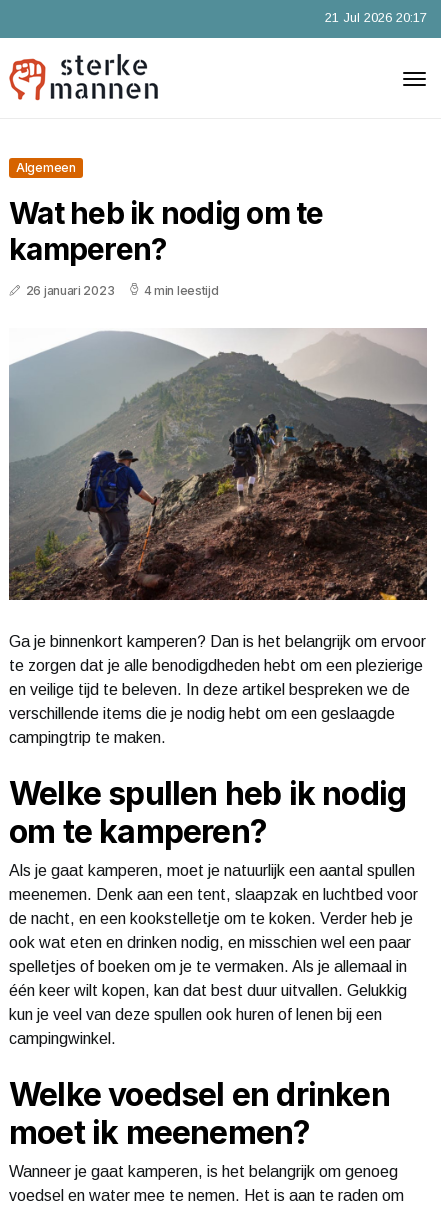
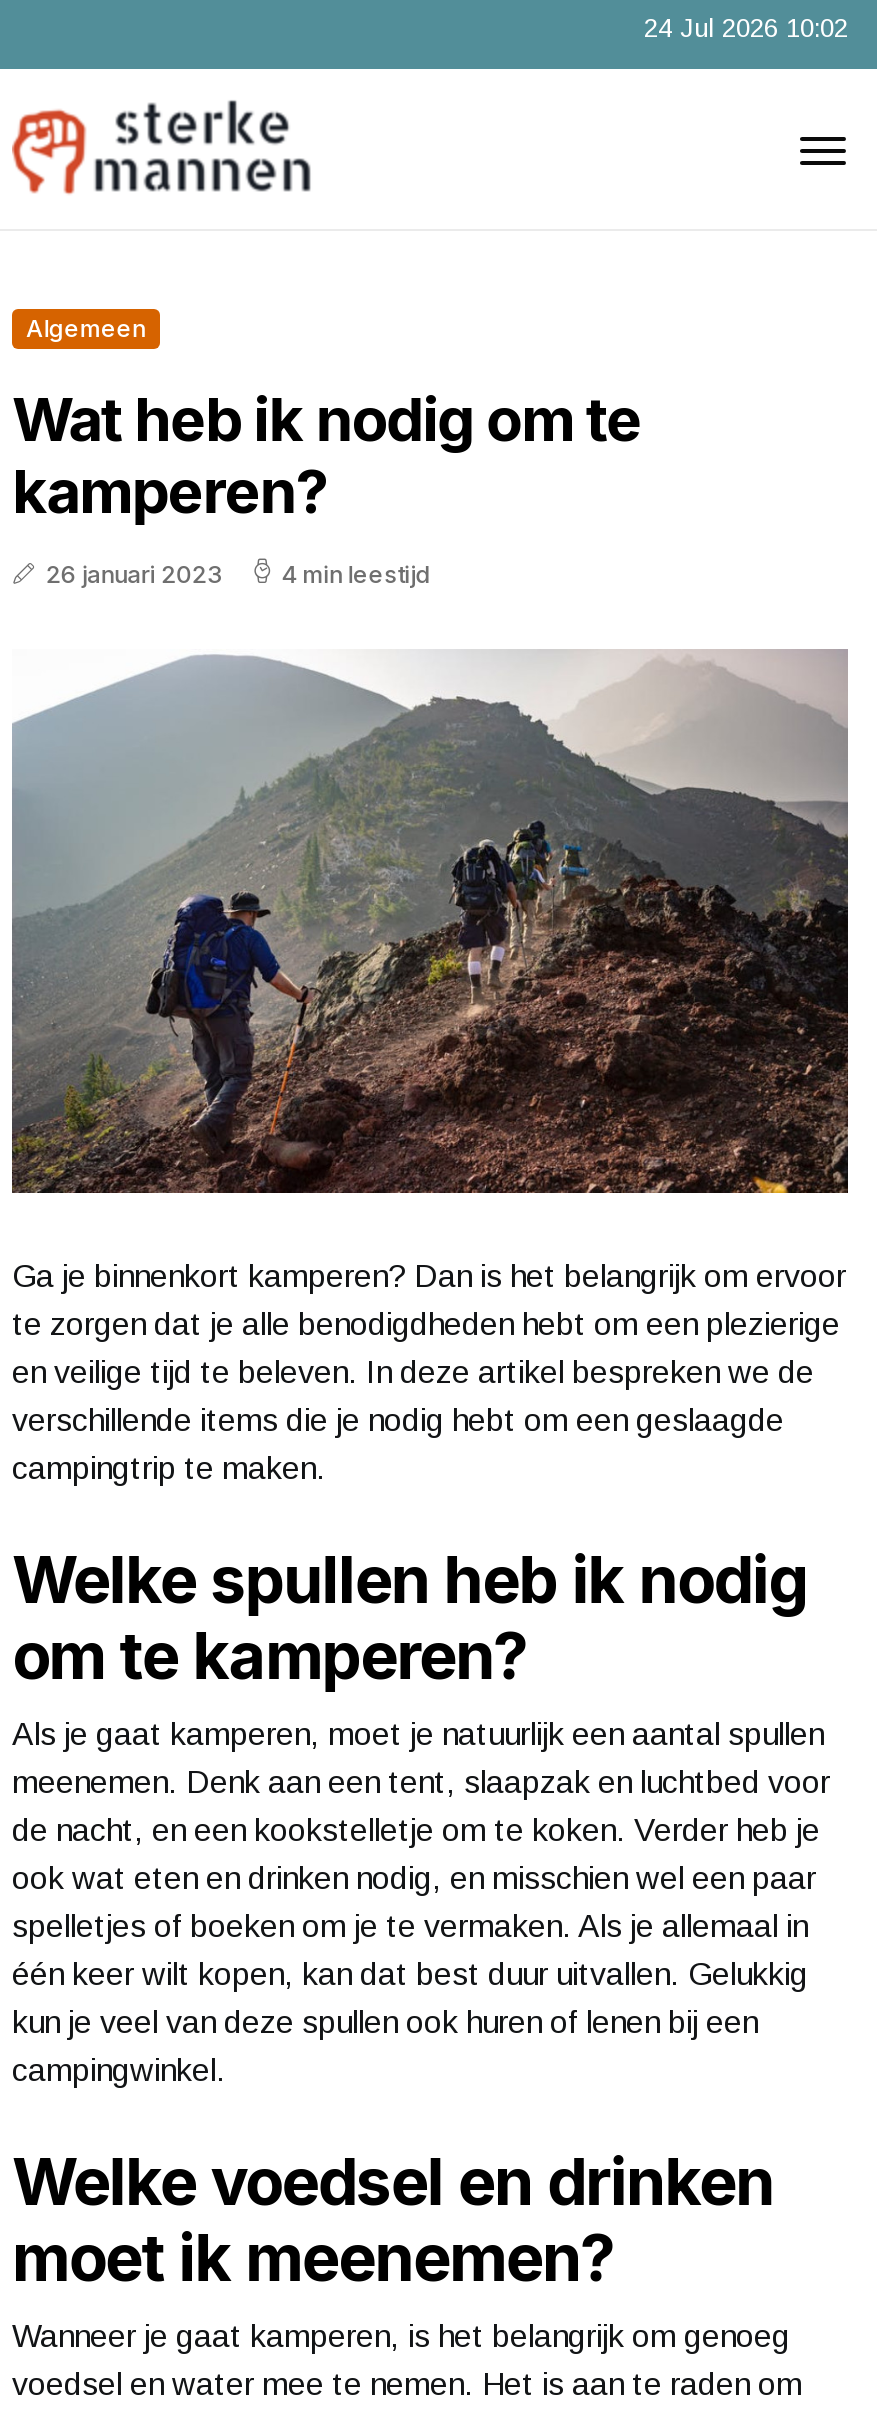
[325,10,427,25] 21 Jul 2026 20:17 -> [644,13,848,43] 24 Jul 2026 10:02

